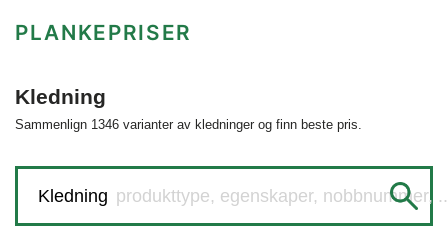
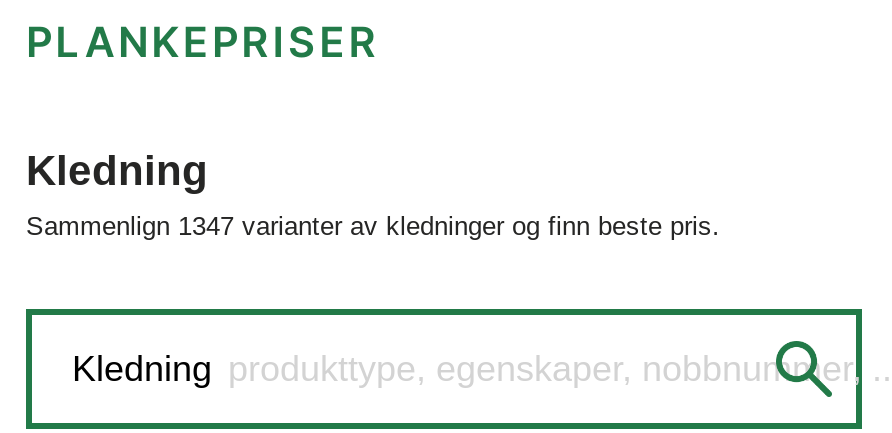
[15,117,362,132] Sammenlign 1346 varianter av kledninger og finn beste pris. -> [26,211,720,241] Sammenlign 1347 varianter av kledninger og finn beste pris.

